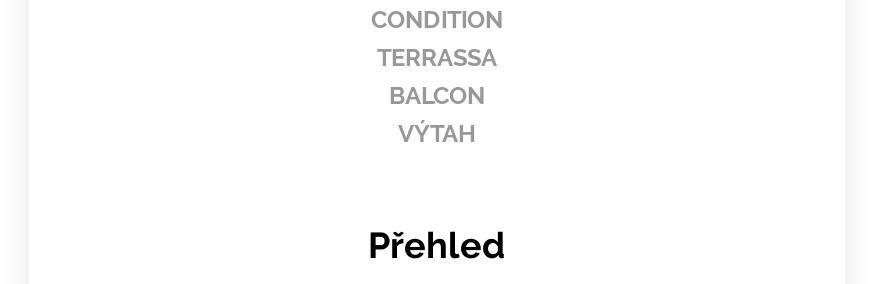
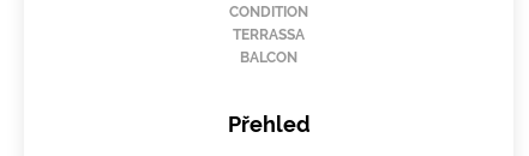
[398,121,476,149] VÝTAH -> none

